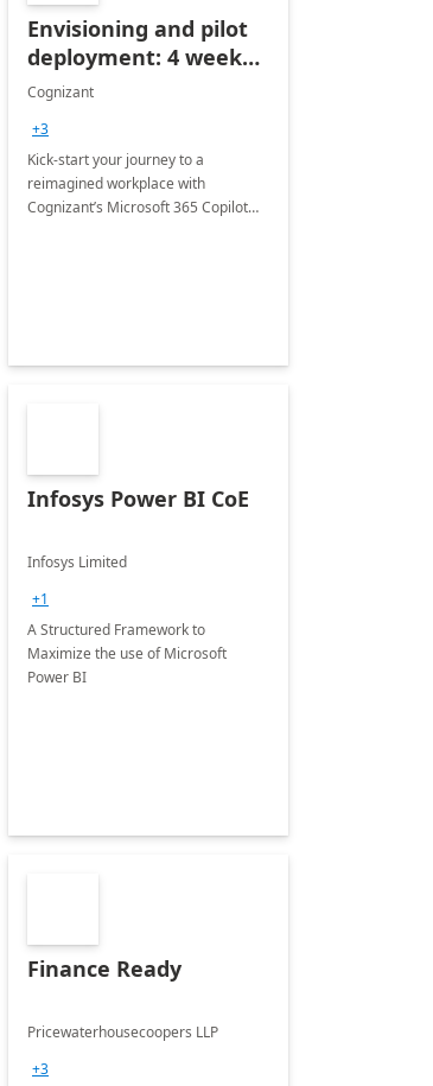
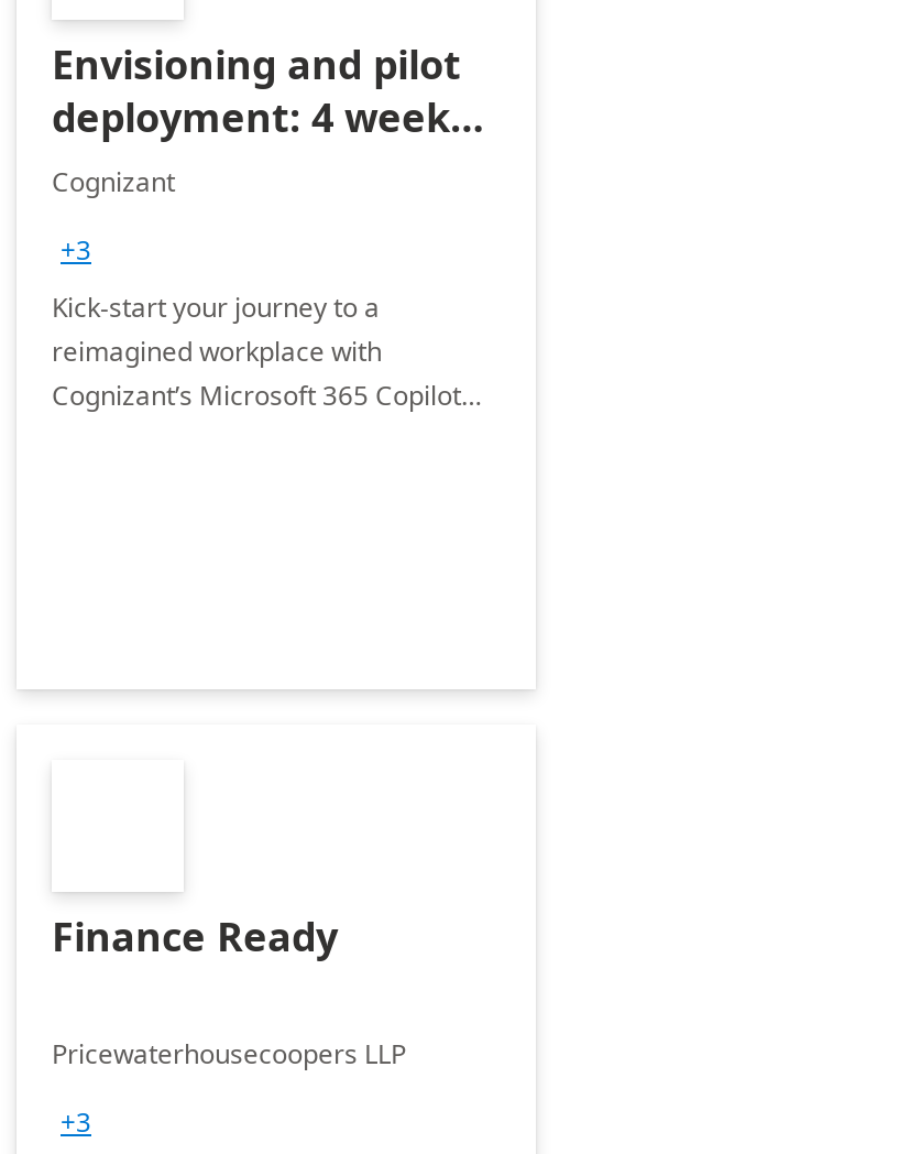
[27,484,249,687] Infosys Power BI CoE | Infosys Limited | +1 | A Structured Framework to | Maximize the use of Microsoft | Power BI -> none

